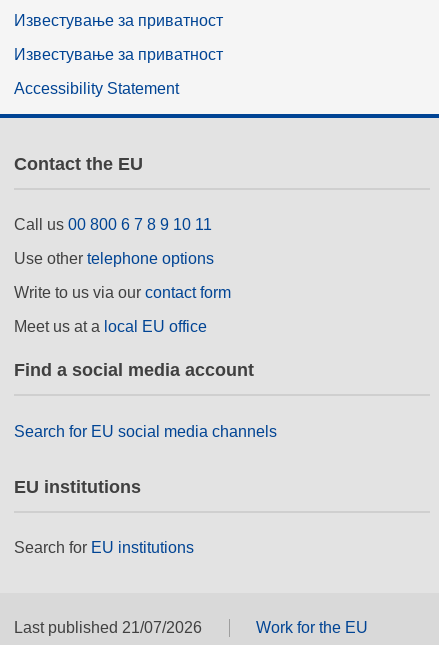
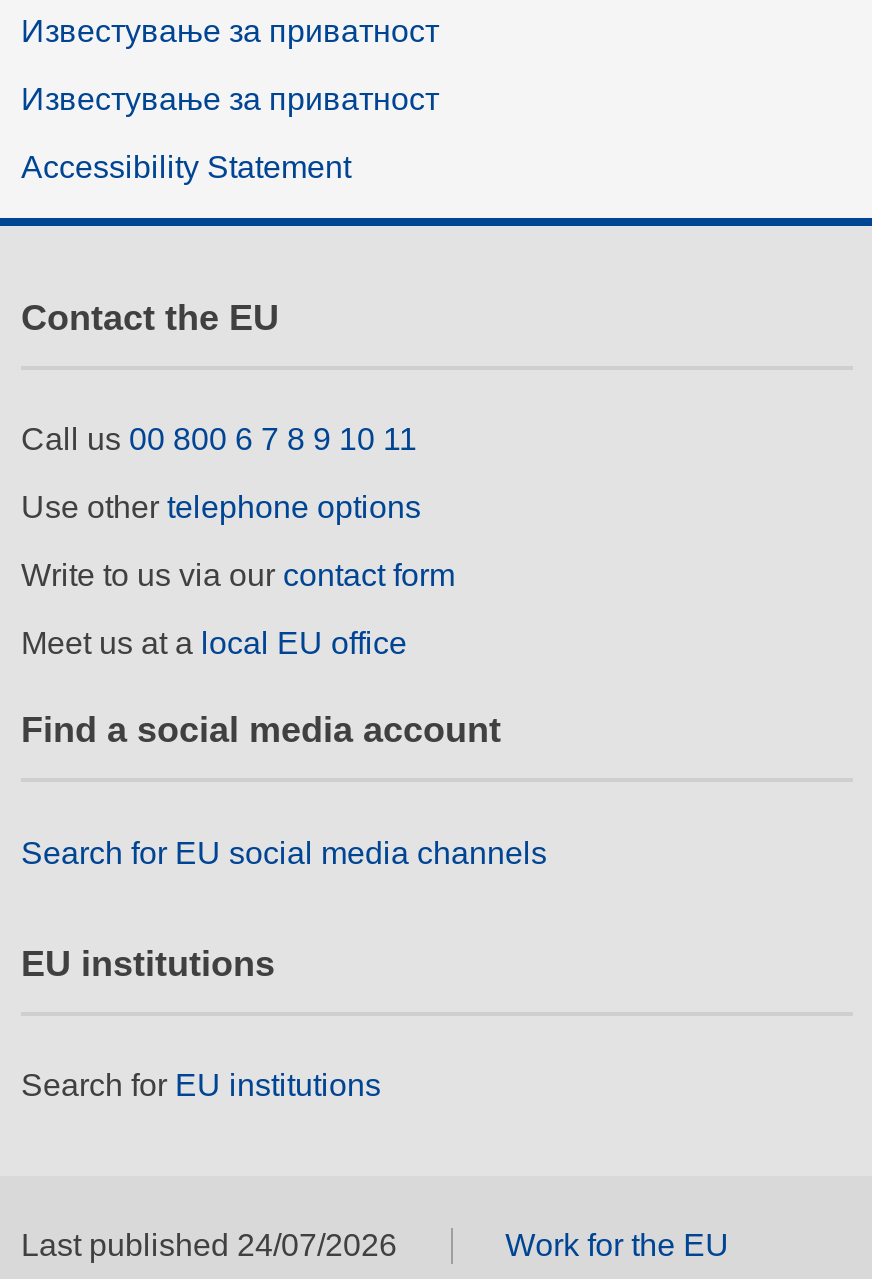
[14,619,202,636] Last published 21/07/2026 -> [21,1229,397,1263] Last published 24/07/2026

